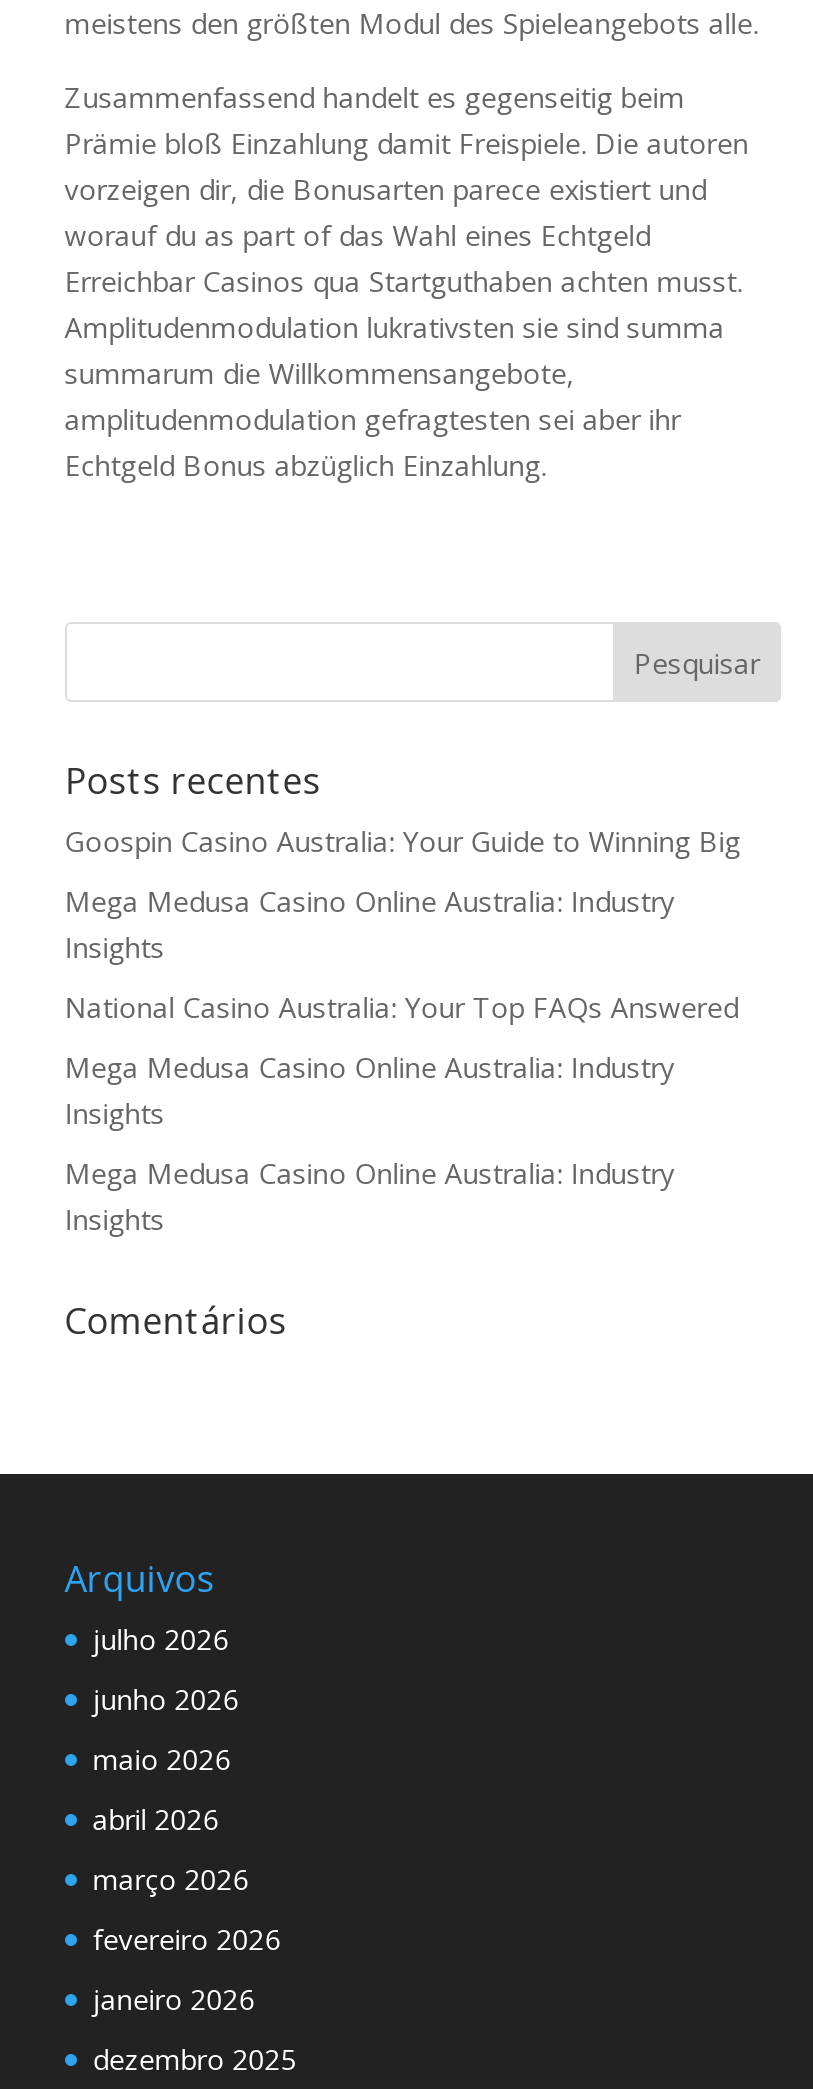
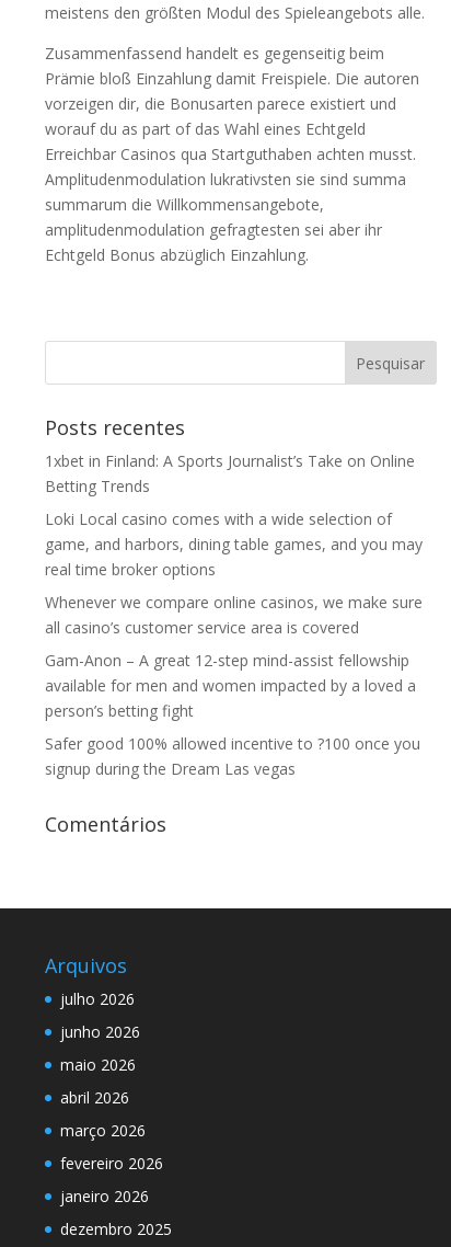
[65,822,741,860] Goospin Casino Australia: Your Guide to Winning Big -> [45,450,415,496] 1xbet in Finland: A Sports Journalist’s Take on Online | Betting Trends
[65,882,675,966] Mega Medusa Casino Online Australia: Industry | Insights -> [45,508,422,579] Loki Local casino comes with a wide selection of | game, and harbors, dining table games, and you may | real time broker options
[65,988,739,1026] National Casino Australia: Your Top FAQs Answered -> [45,592,422,638] Whenever we compare online casinos, we make sure | all casino’s customer service area is covered
[65,1048,675,1132] Mega Medusa Casino Online Australia: Industry | Insights -> [45,650,416,721] Gam-Anon – A great 12-step mind-assist fellowship | available for men and women impacted by a loved a | person’s betting fight
[65,1154,675,1238] Mega Medusa Casino Online Australia: Industry | Insights -> [45,733,420,779] Safer good 100% allowed incentive to ?100 once you | signup during the Dream Las vegas

